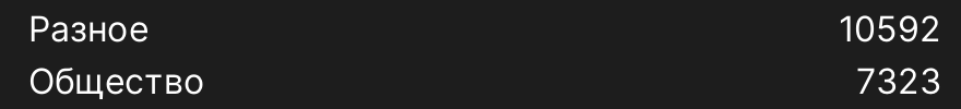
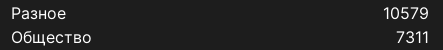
[839,7,941,50] 10592 -> [383,3,429,23] 10579
[856,59,941,103] 7323 -> [396,27,429,47] 7311

